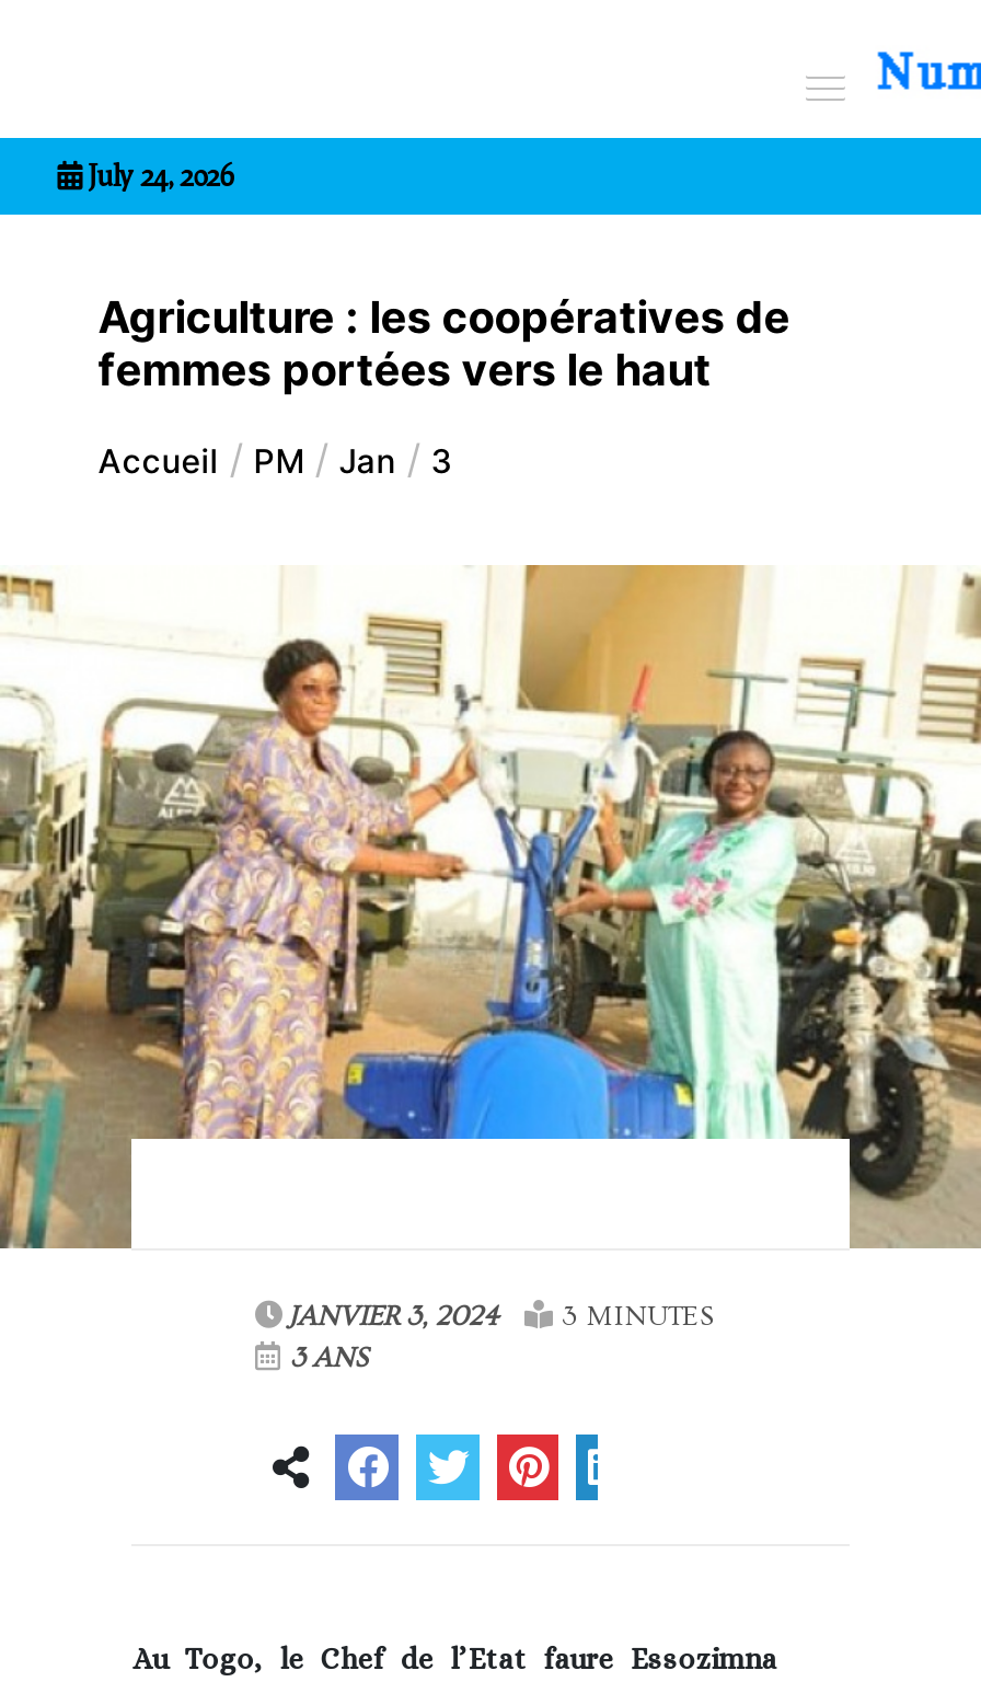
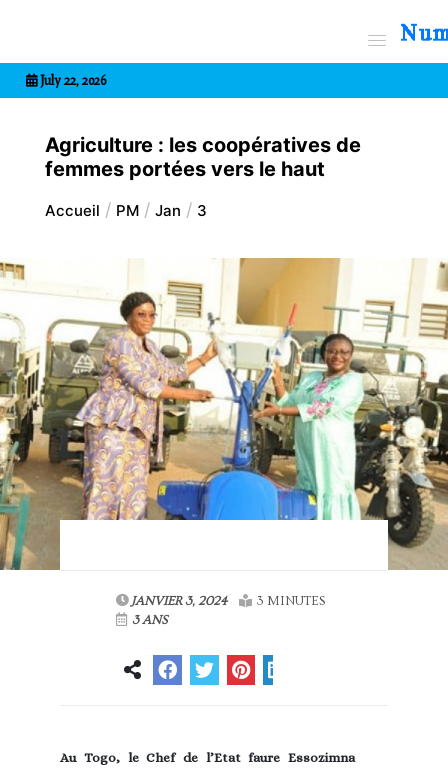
[81,159,233,194] July 24, 2026 -> [37,72,106,88] July 22, 2026

